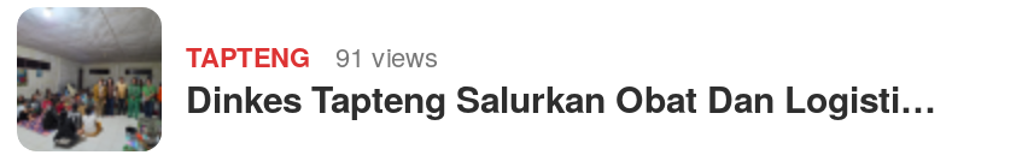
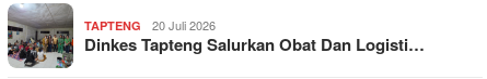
[186,36,439,74] TAPTENG 91 views -> [84,16,216,33] TAPTENG 20 Juli 2026

